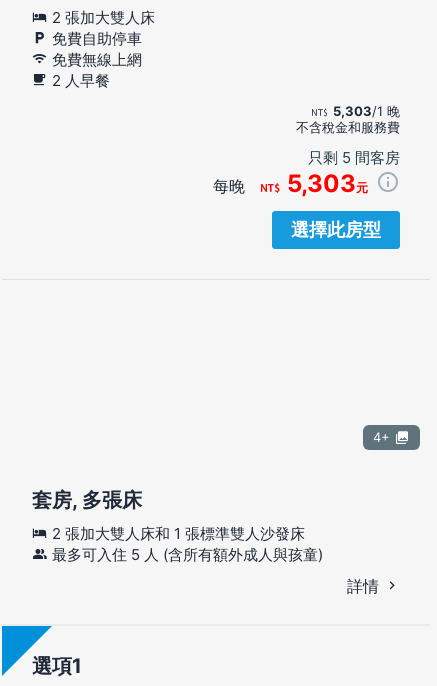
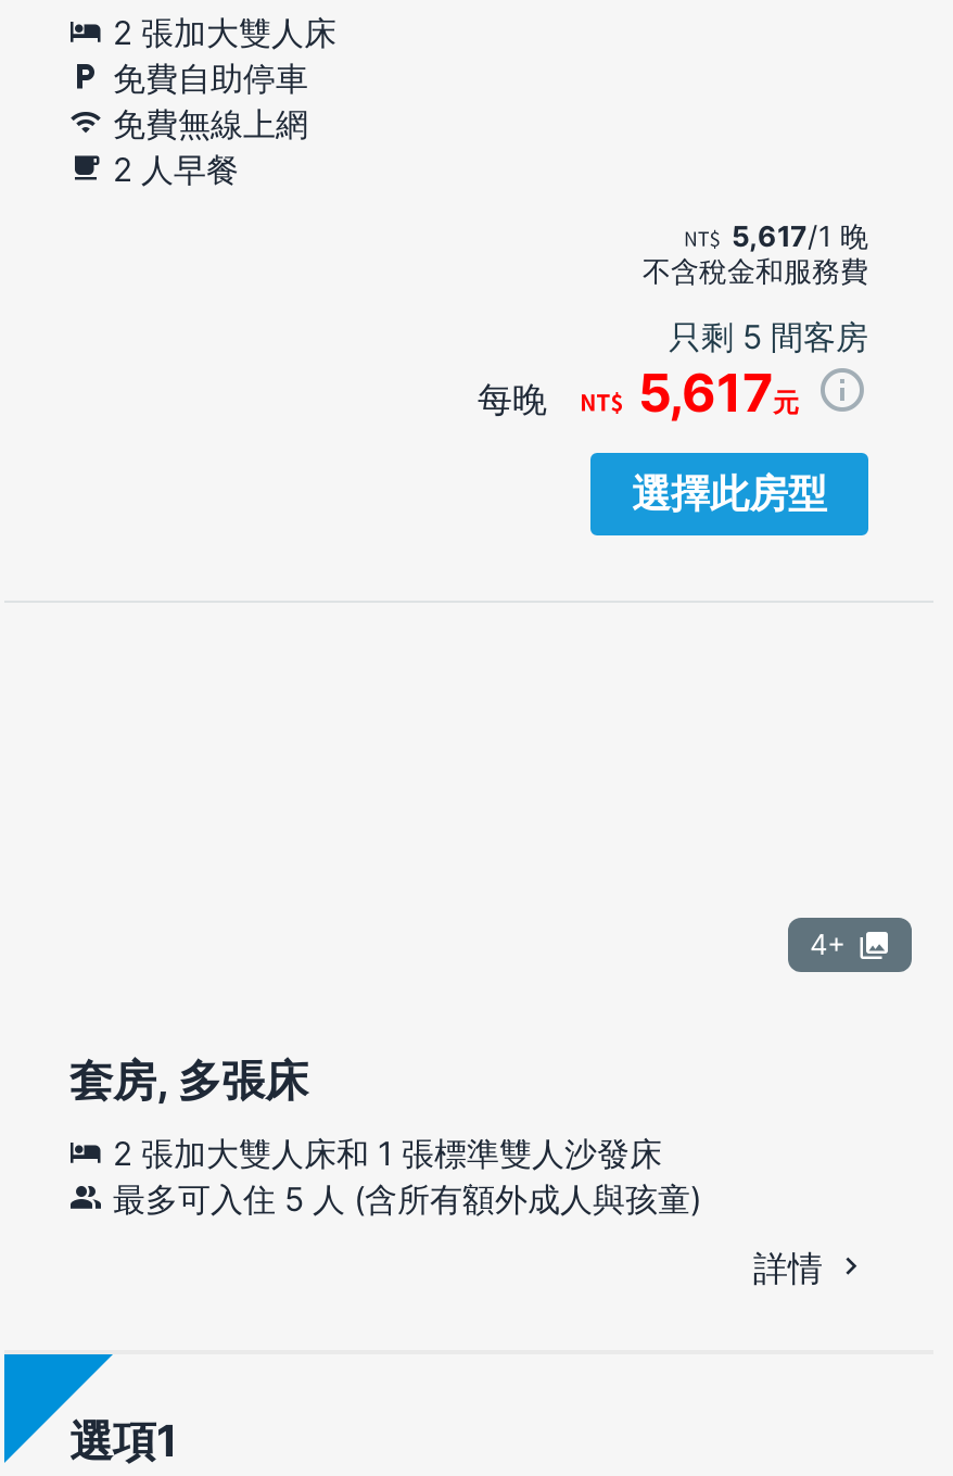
[333,102,400,118] 5,303/1 晚 -> [732,217,868,252] 5,617/1 晚
[287,168,368,197] 5,303元 -> [638,361,799,424] 5,617元

